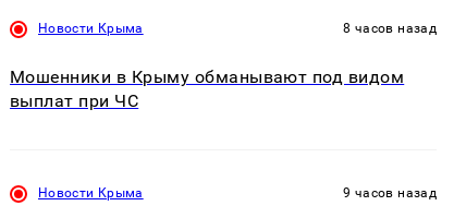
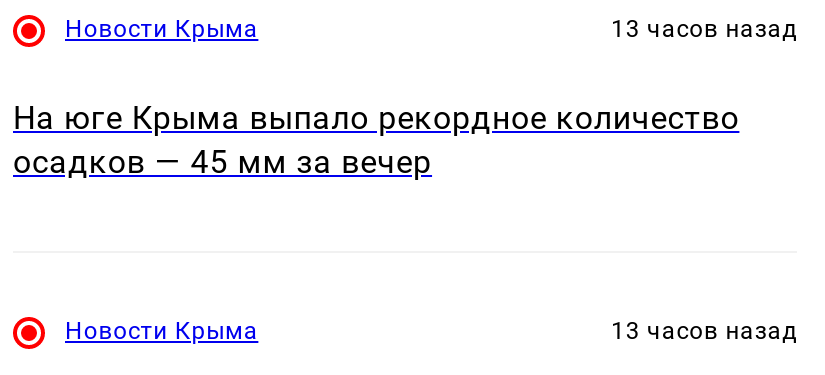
[343,20,437,36] 8 часов назад -> [611,15,797,43] 13 часов назад
[10,67,404,111] Мошенники в Крыму обманывают под видом | выплат при ЧС -> [13,99,739,181] На юге Крыма выпало рекордное количество | осадков — 45 мм за вечер
[343,186,437,201] 9 часов назад -> [611,318,797,346] 13 часов назад

